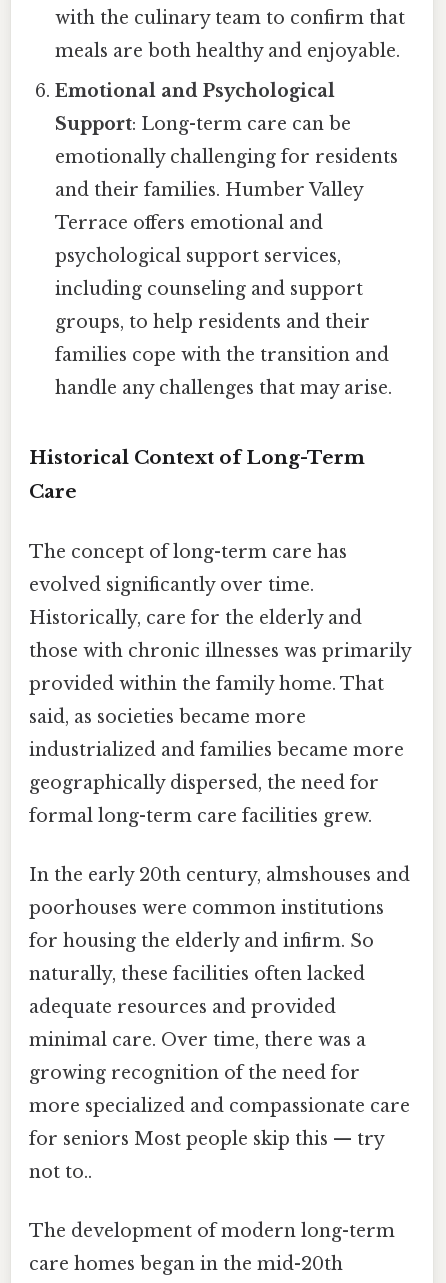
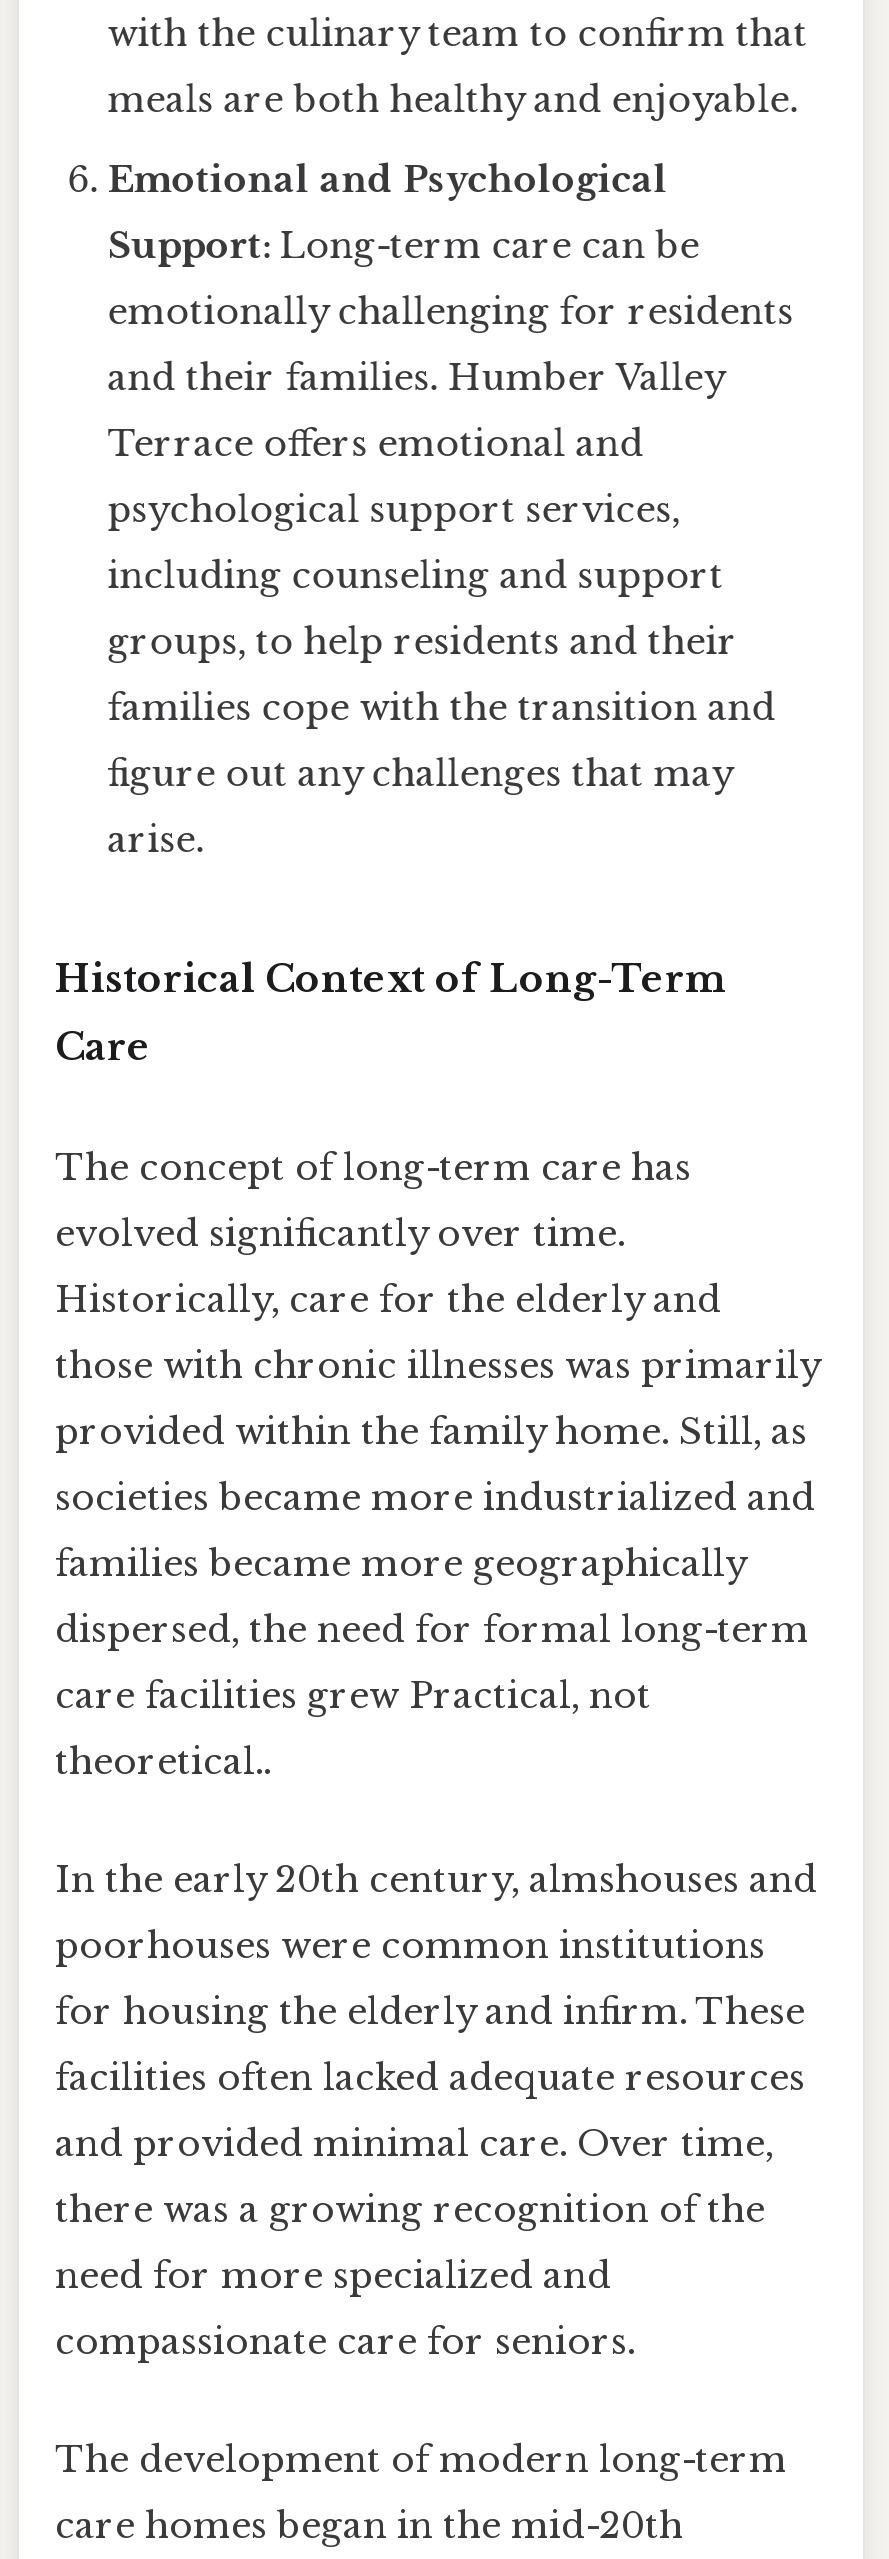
[55,377,392,399] handle any challenges that may arise. -> [107,751,731,861] figure out any challenges that may | arise.
moved [29,446,411,662] -> [55,957,819,1387]: Historical Context of Long-Term | Care | The concept of long-term care has | evolved significantly over time. | Historically, care for the elderly and | those with chronic illnesses was primarily
[29,673,404,827] provided within the family home. That | said, as societies became more | industrialized and families became more | geographically dispersed, the need for | formal long-term care facilities grew. -> [55,1409,815,1783] provided within the family home. Still, as | societies became more industrialized and | families became more geographically | dispersed, the need for formal long-term | care facilities grew Practical, not | theoretical..
moved [29,864,410,919] -> [55,1858,817,1968]: In the early 20th century, almshouses and | poorhouses were common institutions
[29,930,410,1183] for housing the elderly and infirm. So | naturally, these facilities often lacked | adequate resources and provided | minimal care. Over time, there was a | growing recognition of the need for | more specialized and compassionate care | for seniors Most people skip this — try | not to.. -> [55,1990,805,2364] for housing the elderly and infirm. These | facilities often lacked adequate resources | and provided minimal care. Over time, | there was a growing recognition of the | need for more specialized and | compassionate care for seniors.

